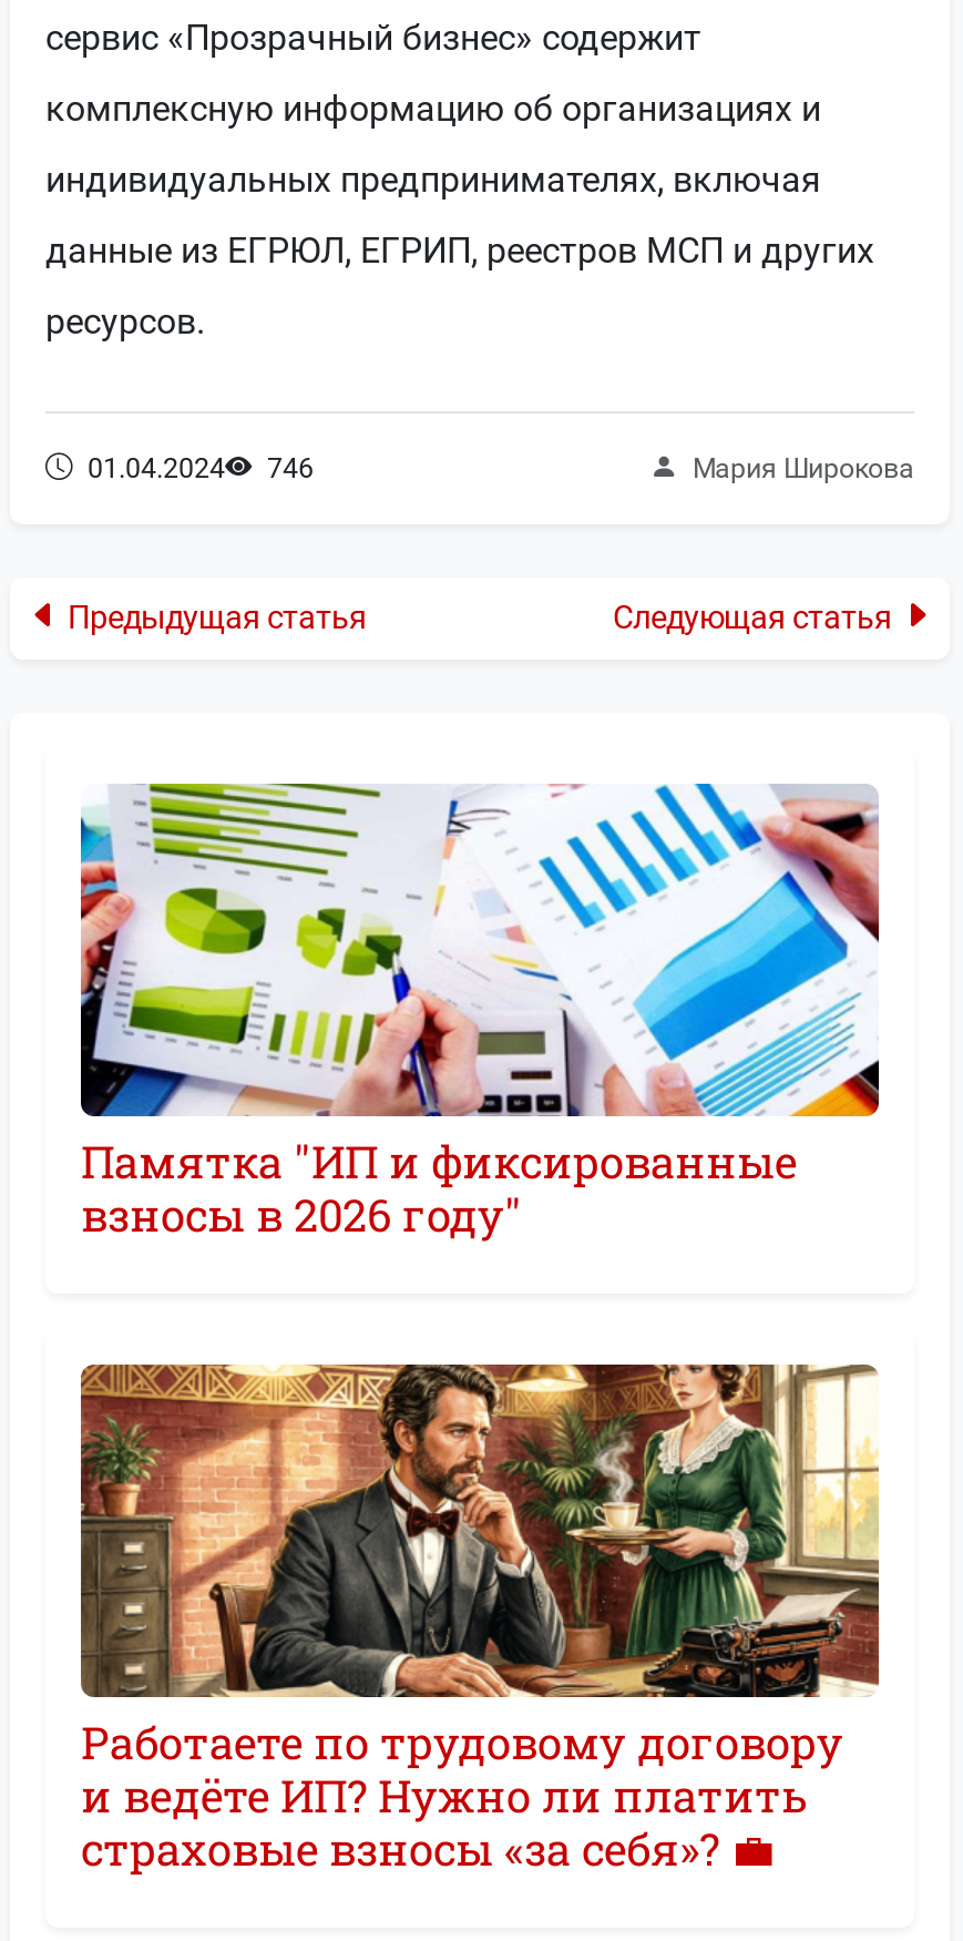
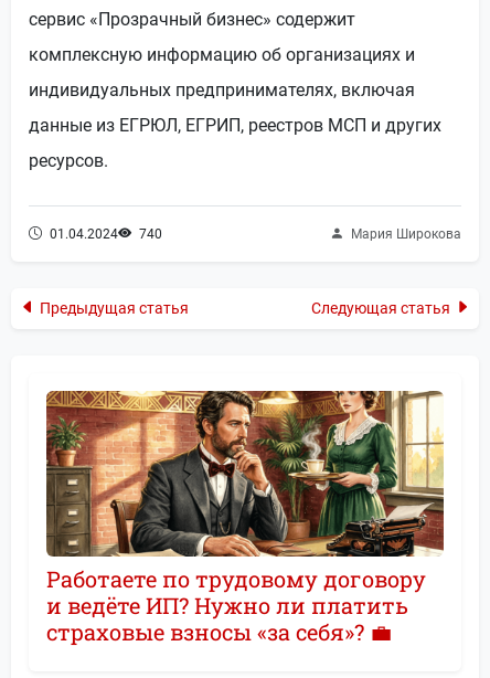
[81,453,314,484] 01.04.2024 746 -> [46,226,162,241] 01.04.2024 740
[79,781,881,1242] [image] | Памятка "ИП и фиксированные | взносы в 2026 году" -> none

